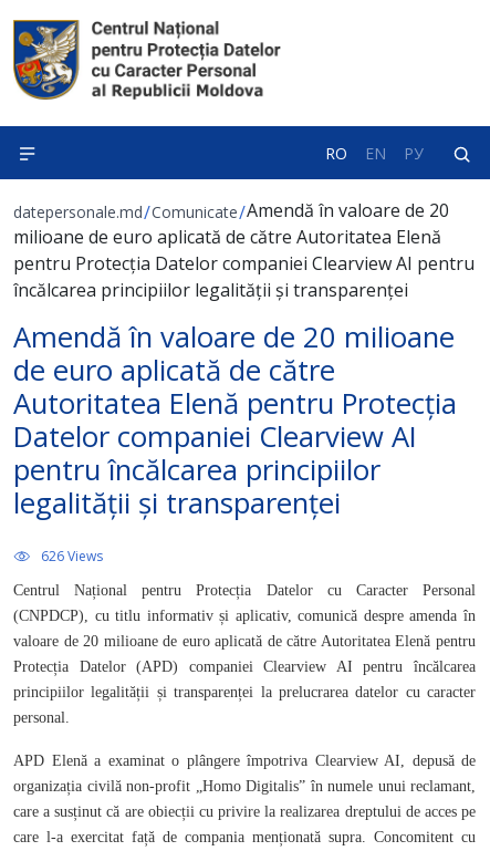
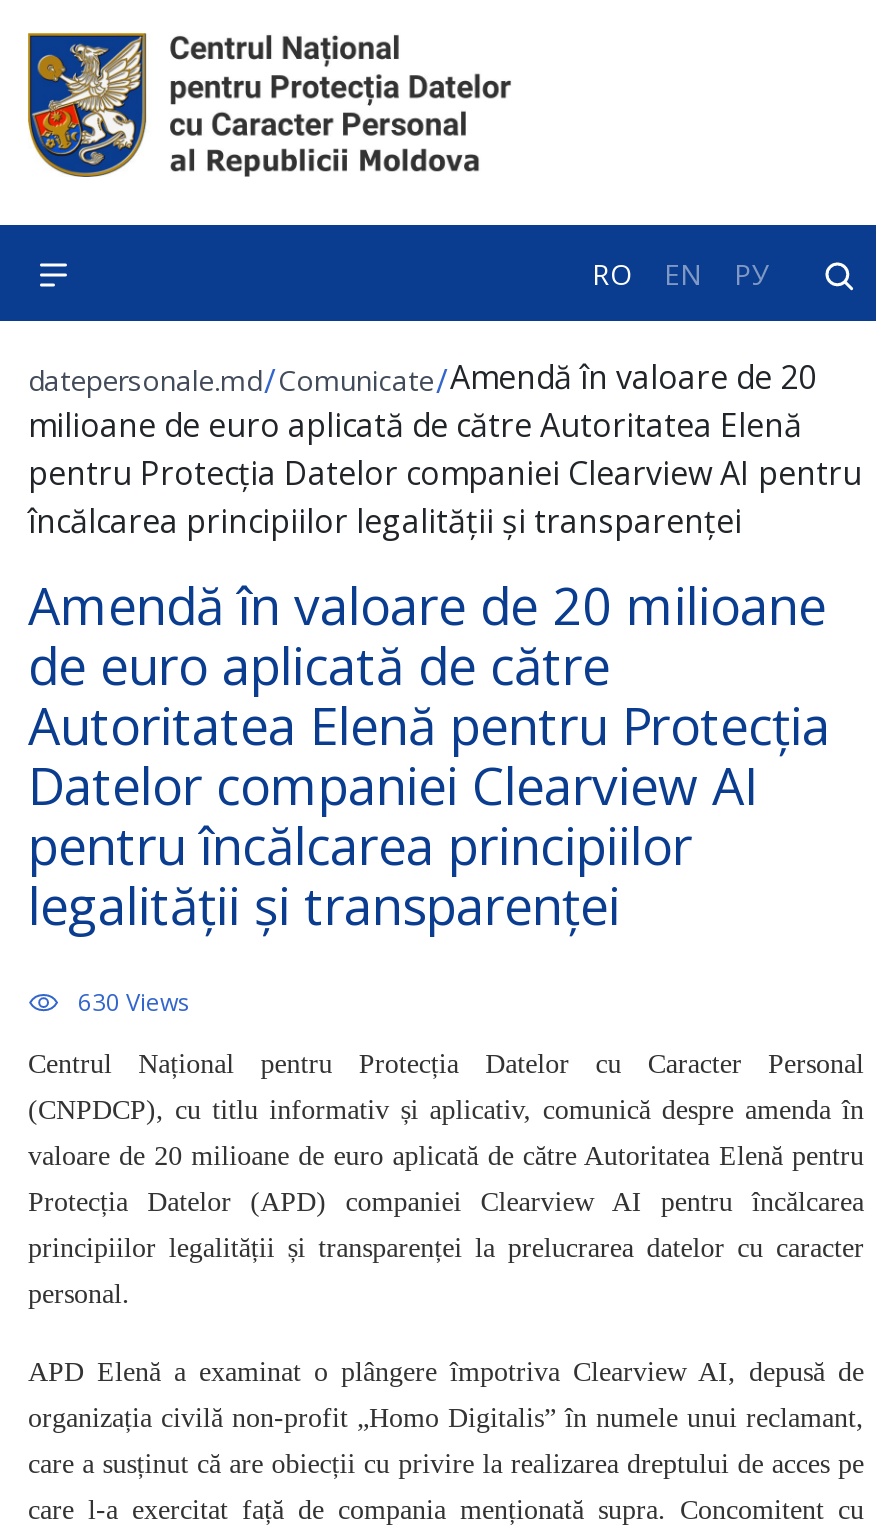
[41,547,103,565] 626 Views -> [78,985,190,1019] 630 Views

